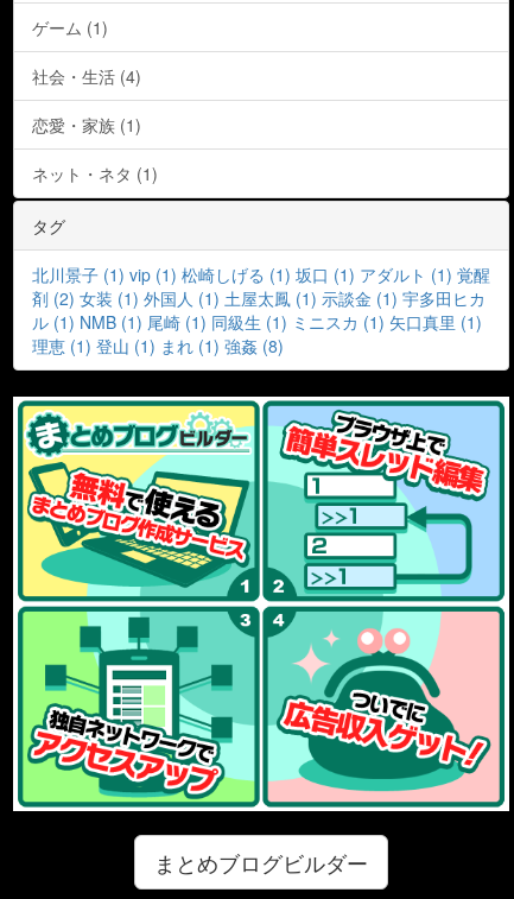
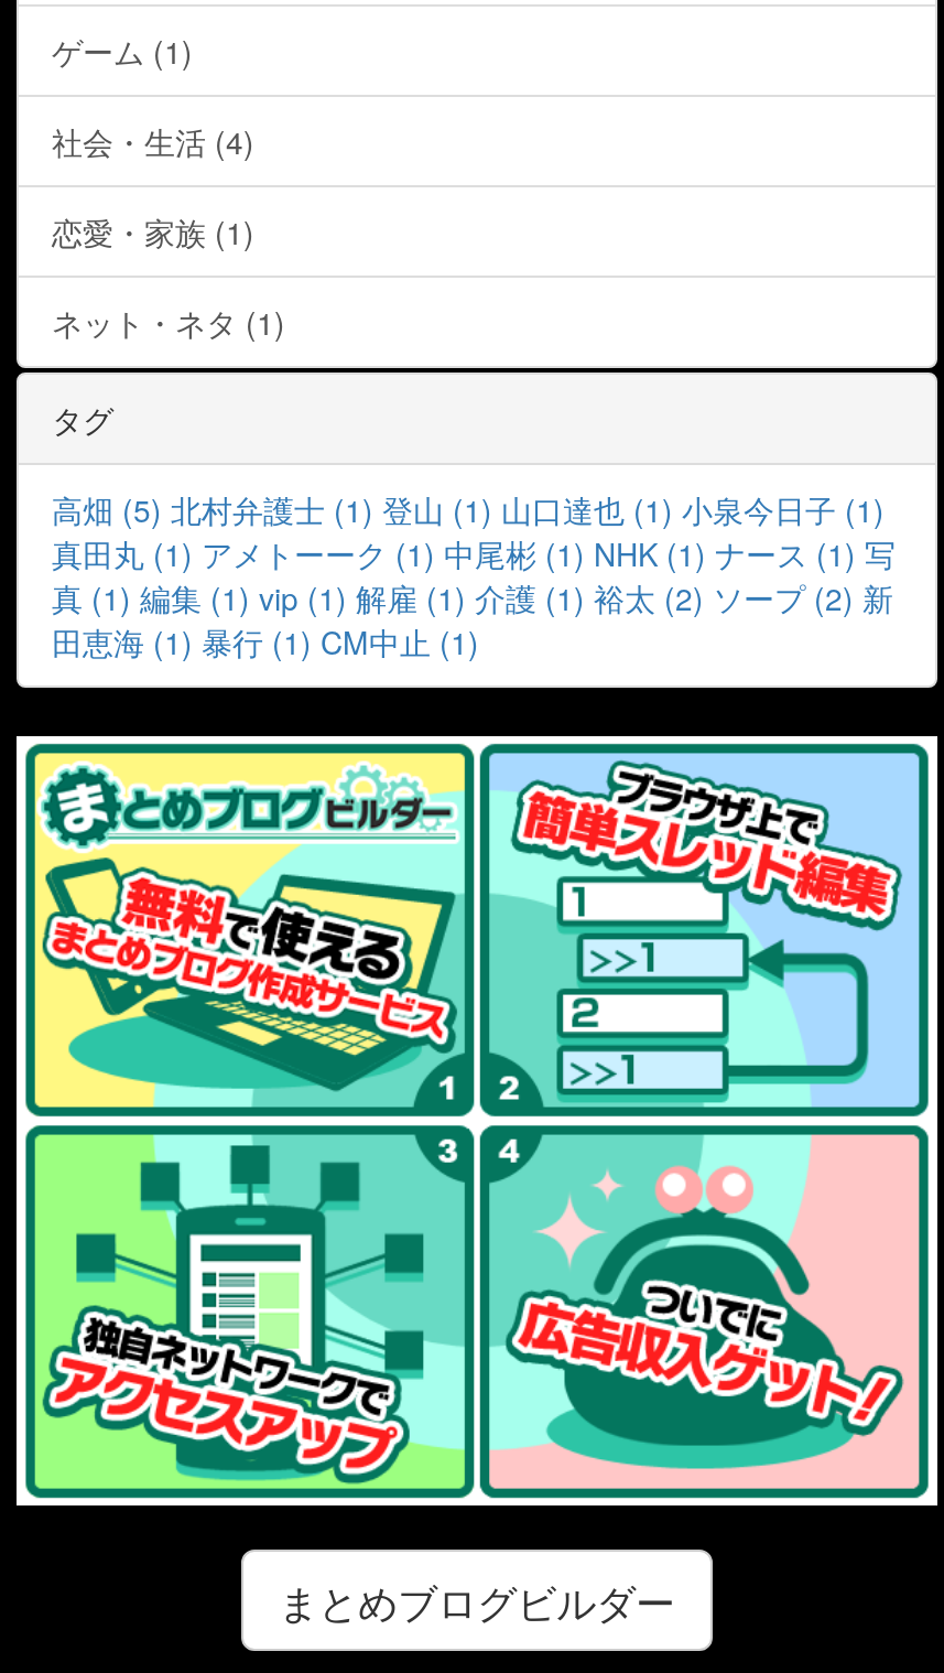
[32,263,490,358] 北川景子 (1) vip (1) 松崎しげる (1) 坂口 (1) アダルト (1) 覚醒 | 剤 (2) 女装 (1) 外国人 (1) 土屋太鳳 (1) 示談金 (1) 宇多田ヒカ | ル (1) NMB (1) 尾崎 (1) 同級生 (1) ミニスカ (1) 矢口真里 (1) | 理恵 (1) 登山 (1) まれ (1) 強姦 (8) -> [52,488,896,664] 高畑 (5) 北村弁護士 (1) 登山 (1) 山口達也 (1) 小泉今日子 (1) | 真田丸 (1) アメトーーク (1) 中尾彬 (1) NHK (1) ナース (1) 写 | 真 (1) 編集 (1) vip (1) 解雇 (1) 介護 (1) 裕太 (2) ソープ (2) 新 | 田恵海 (1) 暴行 (1) CM中止 (1)

